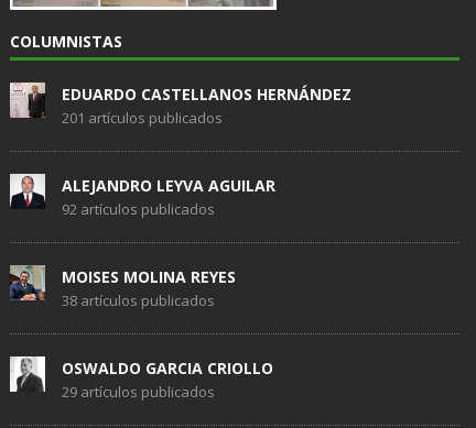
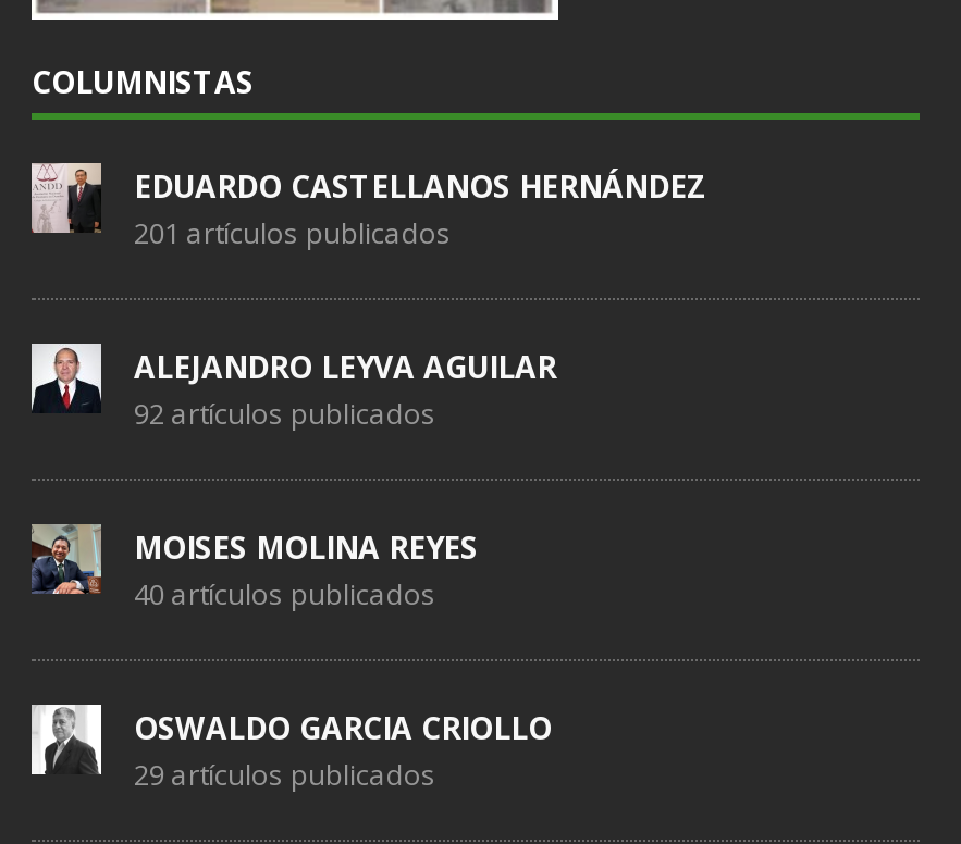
[62,291,215,310] 38 artículos publicados -> [134,574,436,614] 40 artículos publicados

